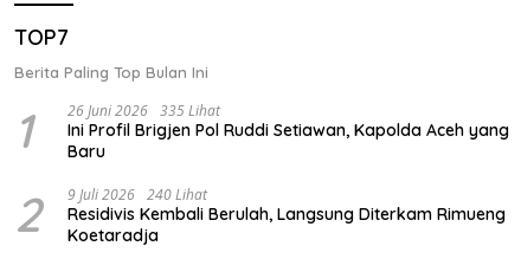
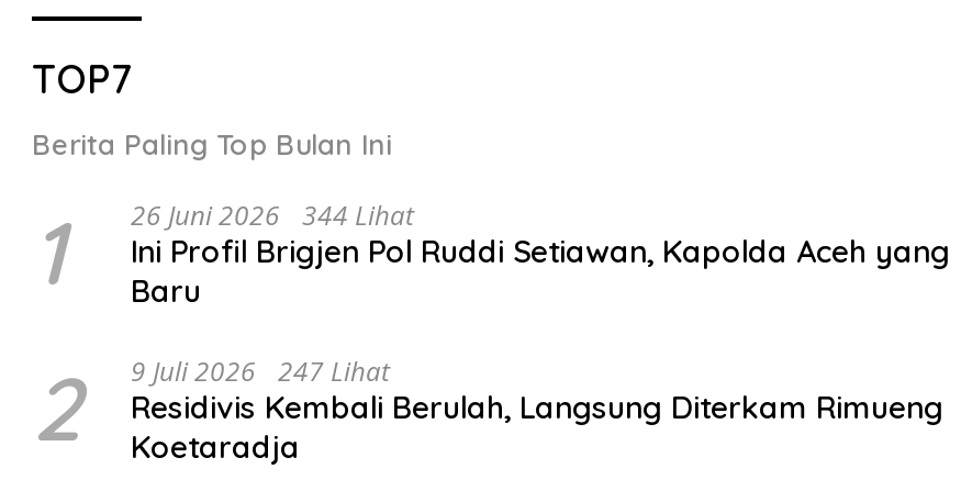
[14,101,509,162] 1 26 Juni 2026 335 Lihat Ini Profil Brigjen Pol Ruddi Setiawan, Kapolda Aceh yang Baru -> [32,197,950,311] 1 26 Juni 2026 344 Lihat Ini Profil Brigjen Pol Ruddi Setiawan, Kapolda Aceh yang Baru
[14,184,506,246] 2 9 Juli 2026 240 Lihat Residivis Kembali Berulah, Langsung Diterkam Rimueng Koetaradja -> [32,353,943,467] 2 9 Juli 2026 247 Lihat Residivis Kembali Berulah, Langsung Diterkam Rimueng Koetaradja

